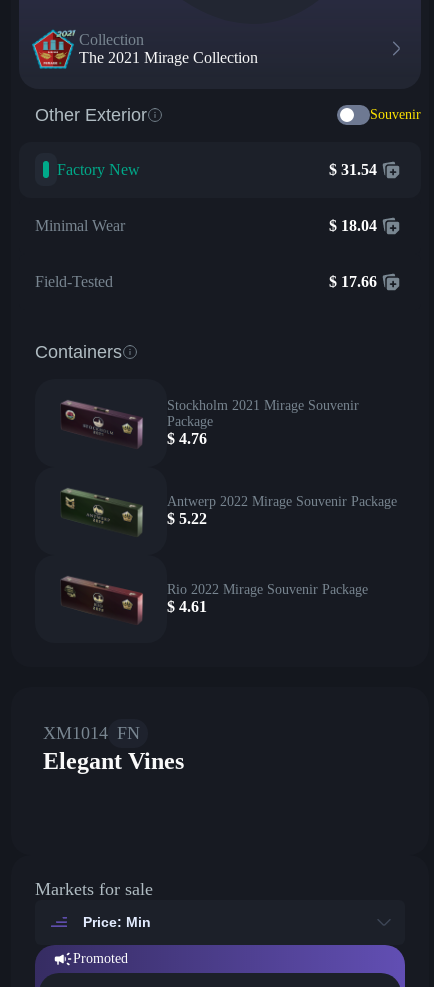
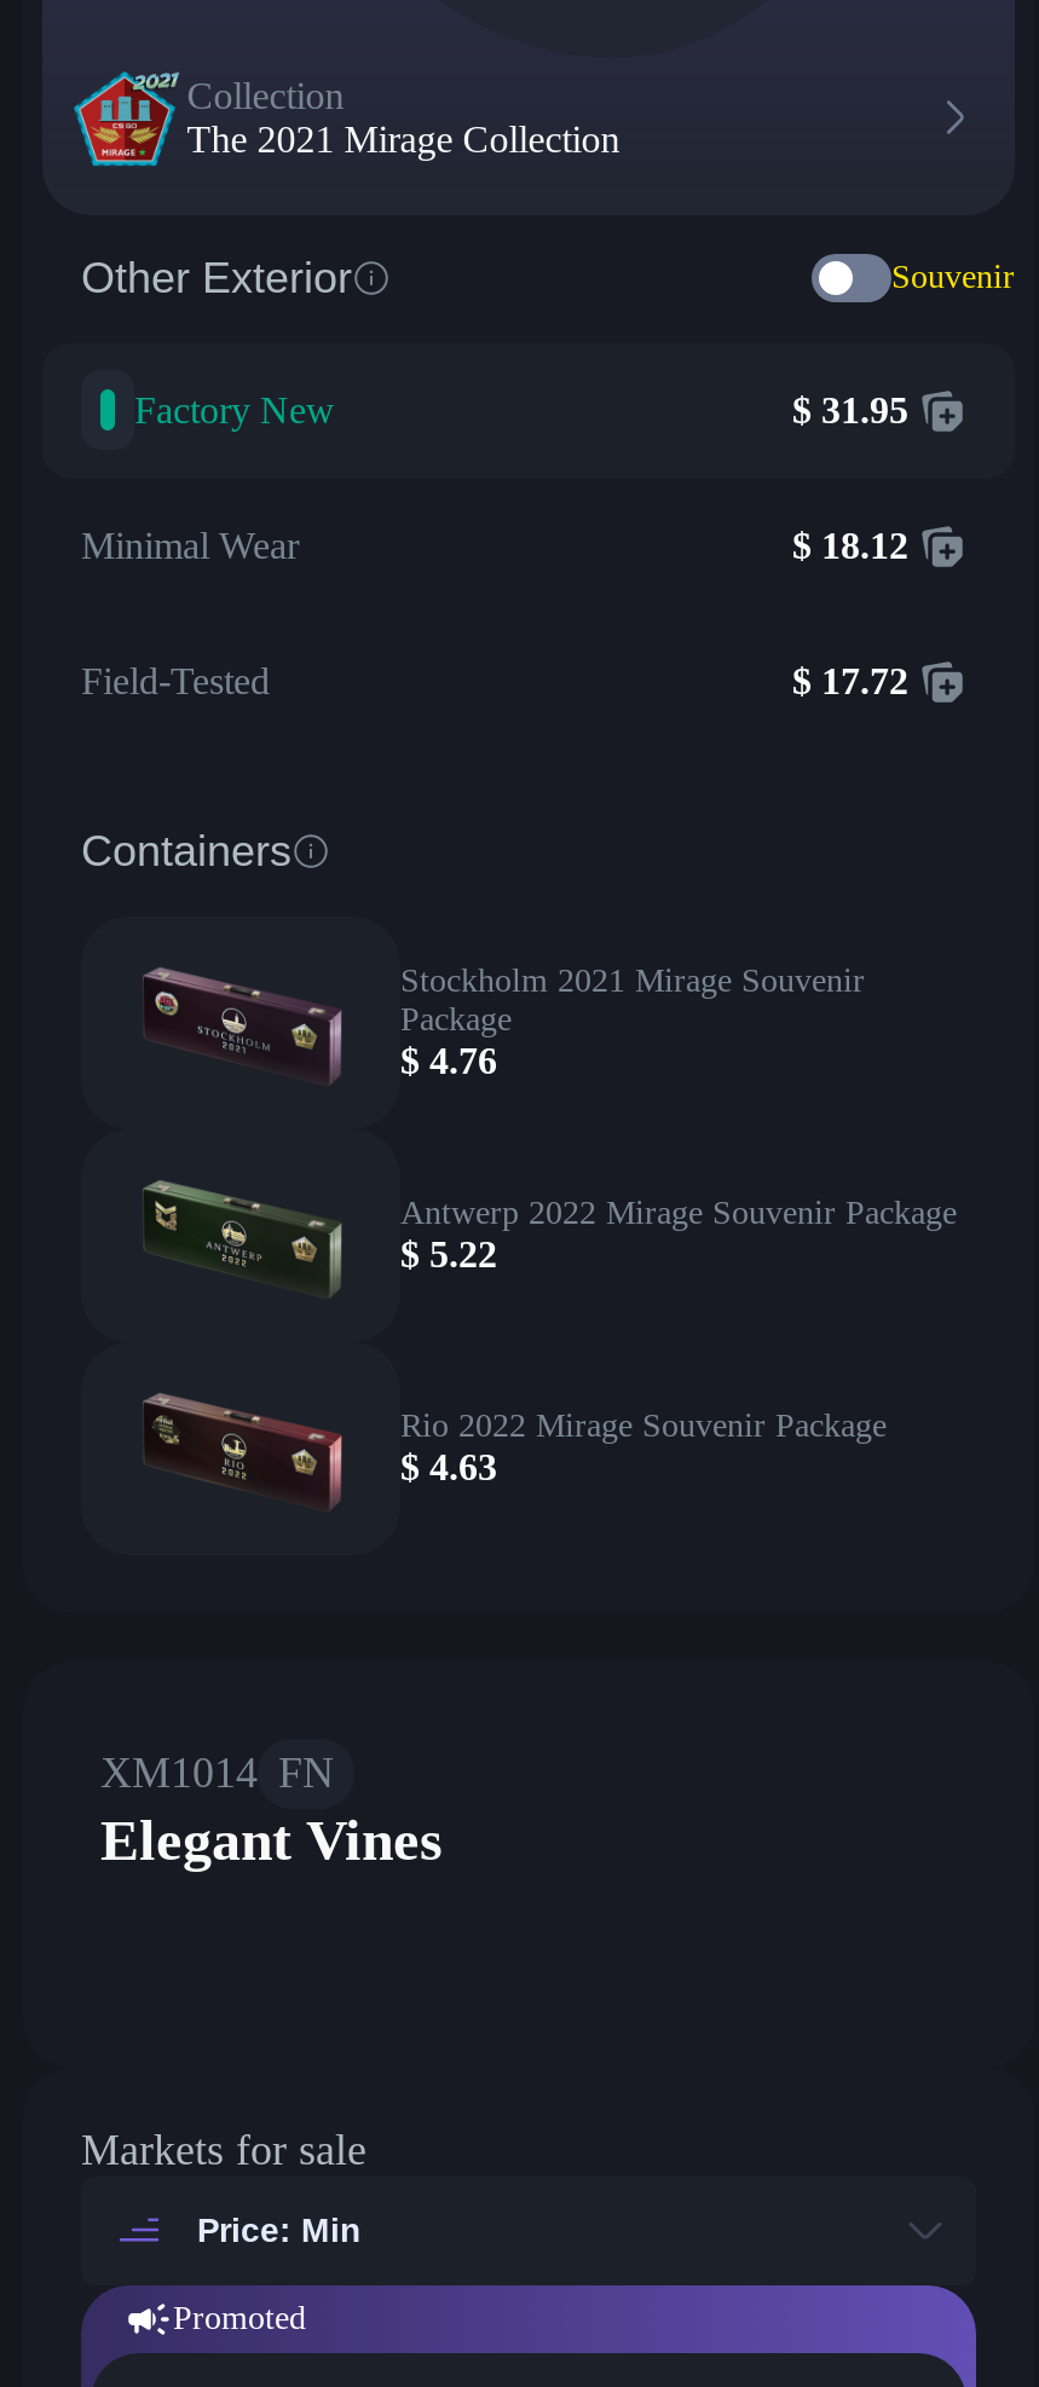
[329,161,377,178] $31.54 -> [792,389,908,430] $31.95
[329,217,377,234] $18.04 -> [792,524,908,565] $18.12
[329,273,377,290] $17.66 -> [792,660,908,701] $17.72
[167,598,207,615] $4.61 -> [400,1446,497,1487] $4.63

